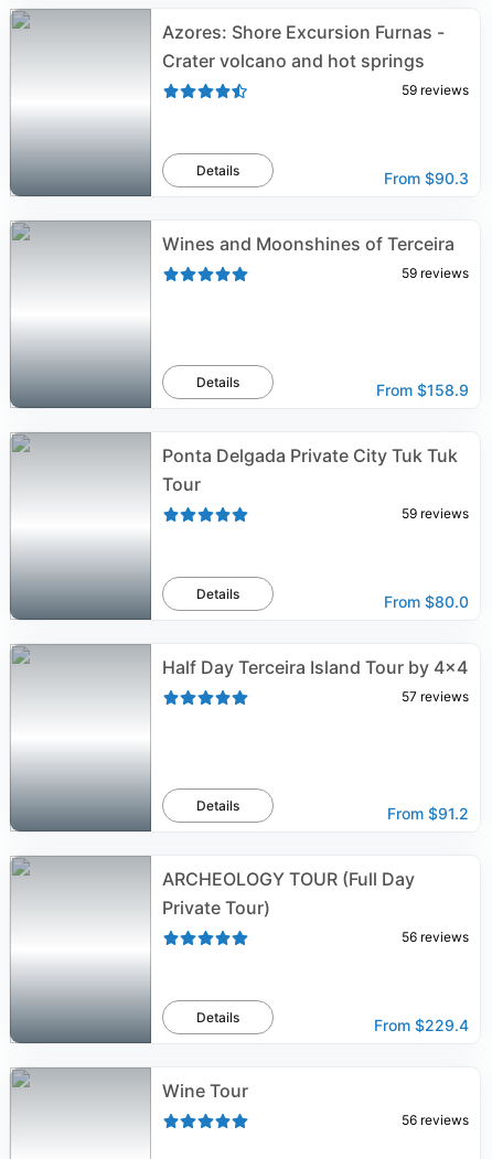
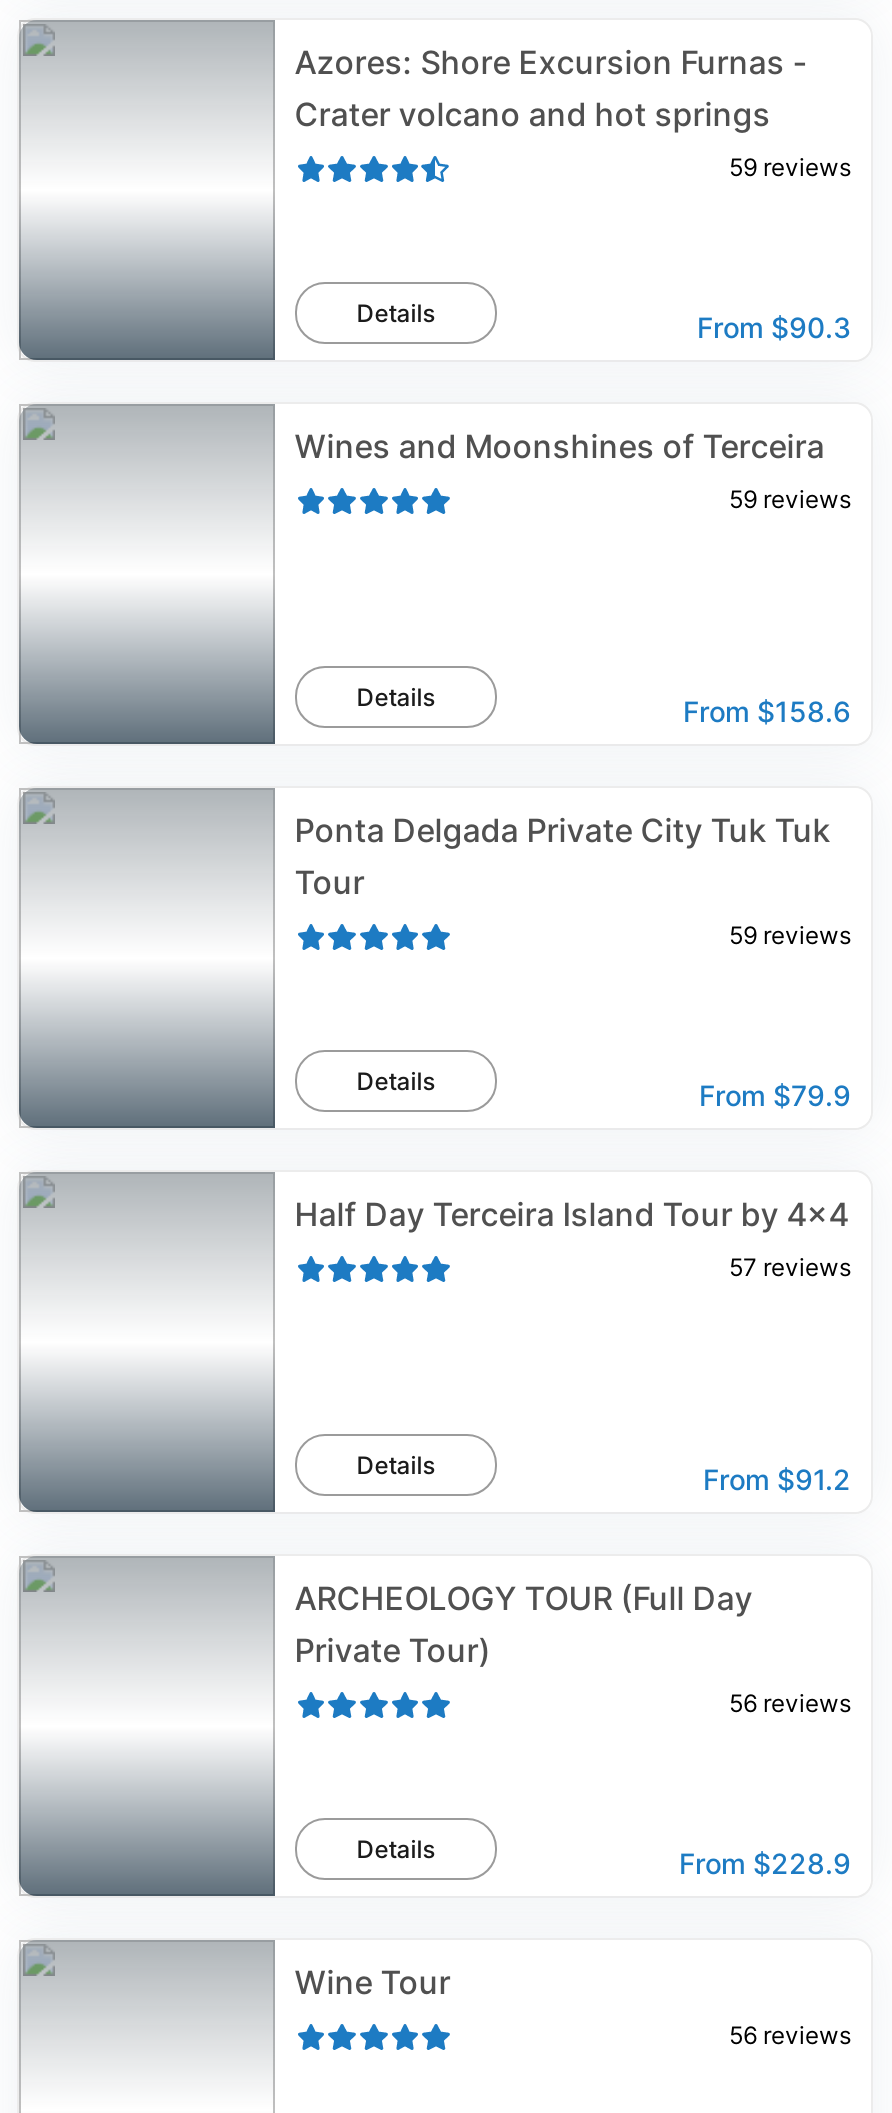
[376,380,469,399] From $158.9 -> [683,694,851,728] From $158.6
[384,592,469,611] From $80.0 -> [699,1078,851,1112] From $79.9
[374,1016,469,1034] From $229.4 -> [679,1846,851,1880] From $228.9

